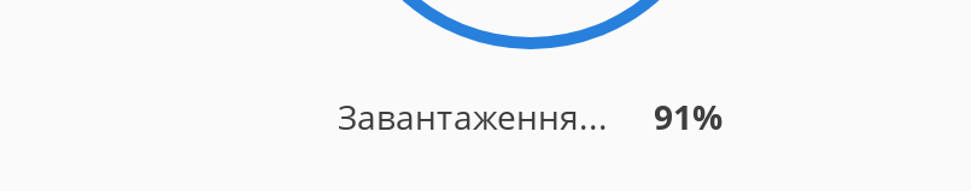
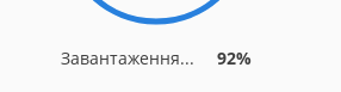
[338,92,724,138] Завантаження... 91% -> [61,46,252,69] Завантаження... 92%

